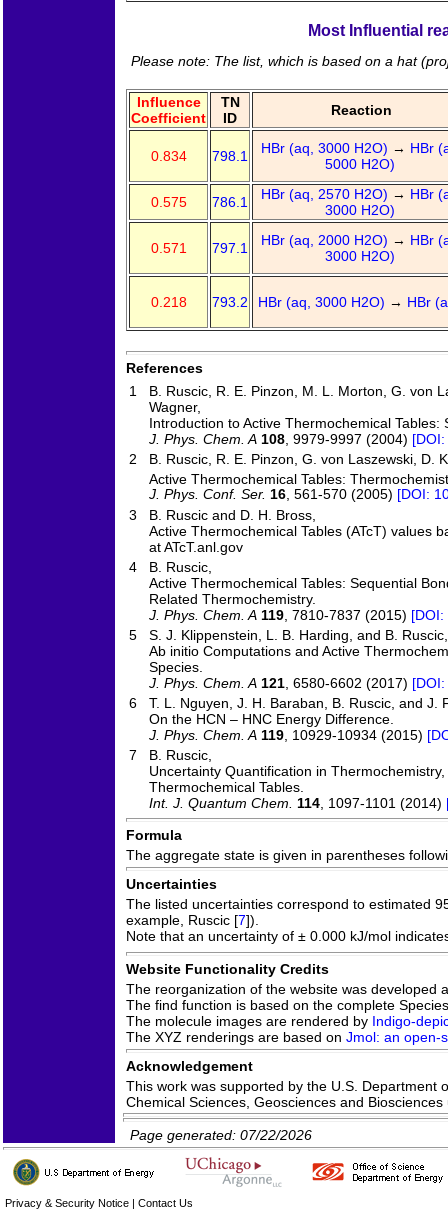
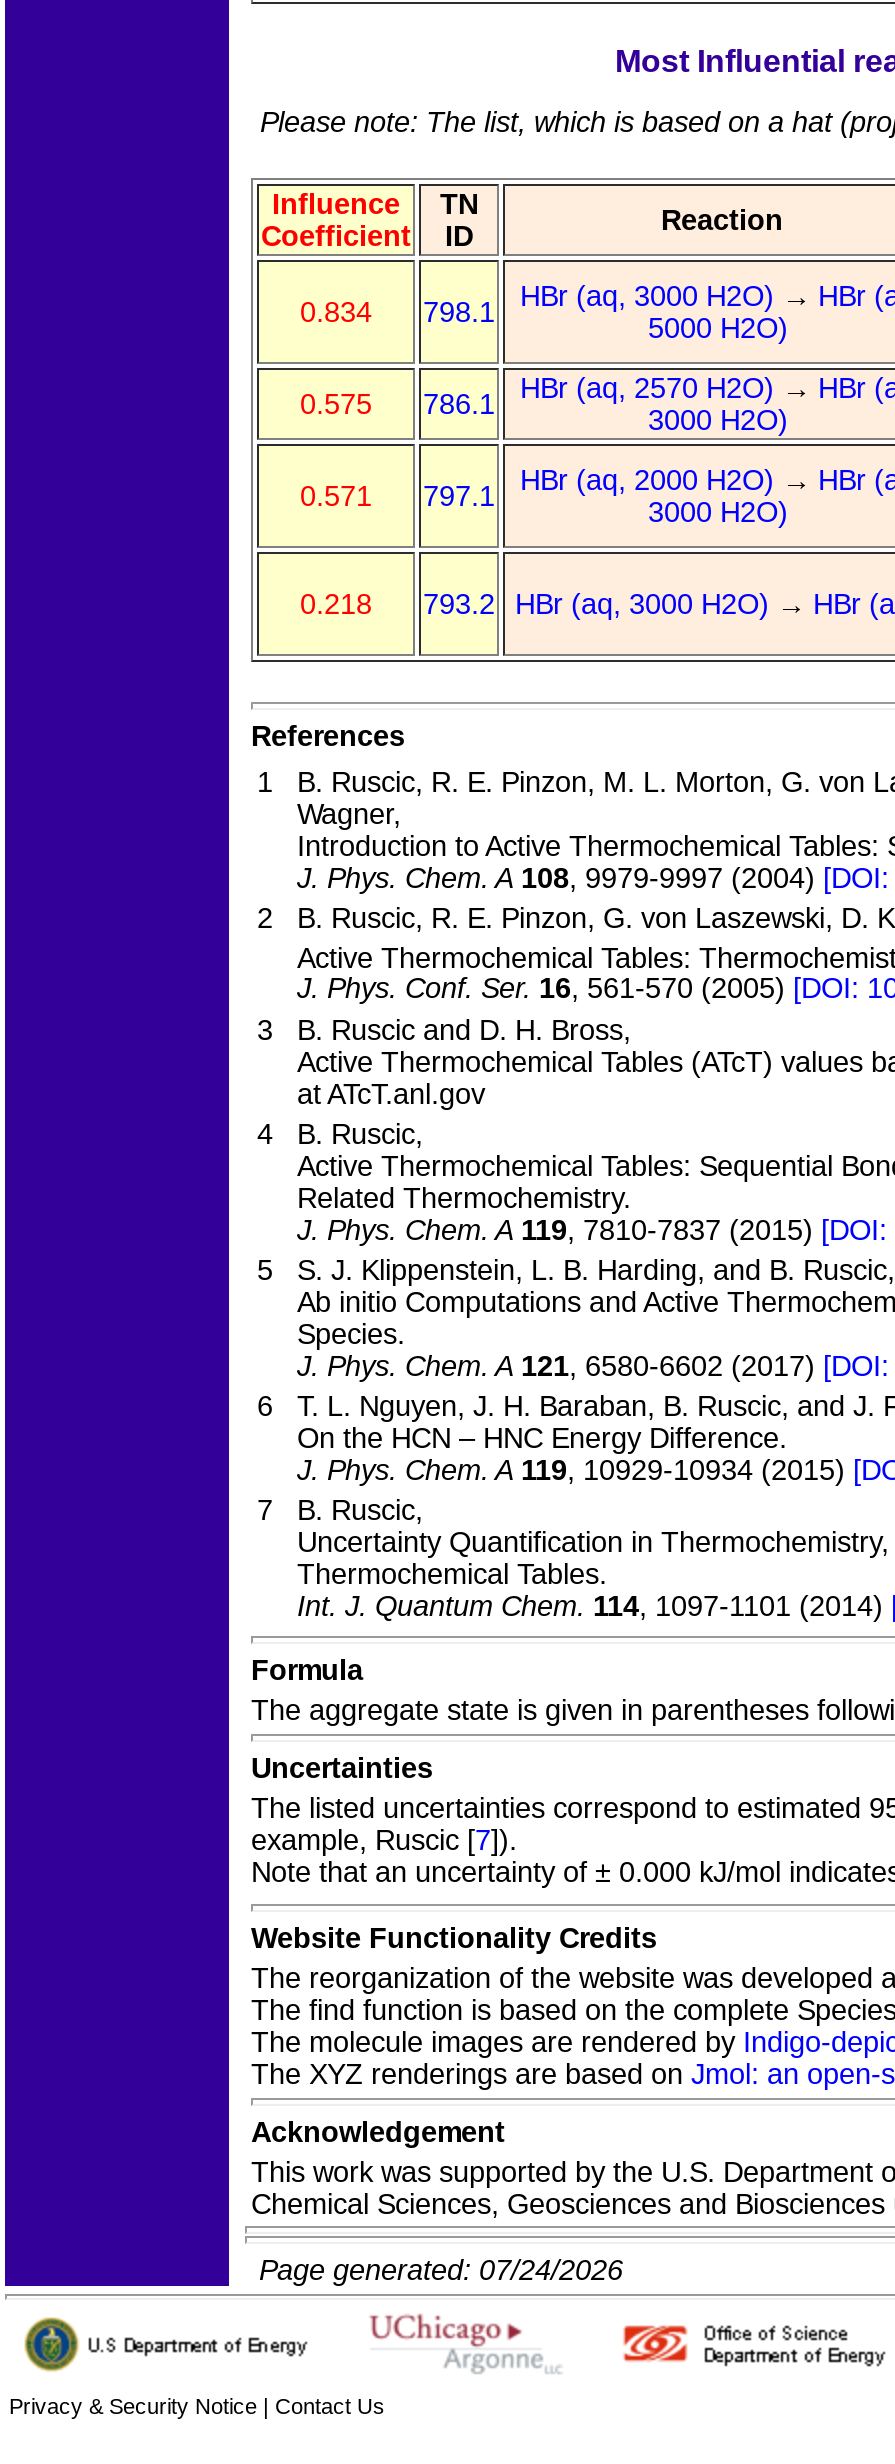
[130,1127,312,1143] Page generated: 07/22/2026 -> [259,2254,623,2286] Page generated: 07/24/2026

